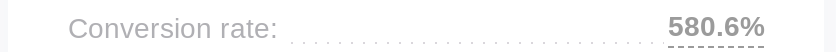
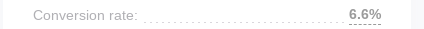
[668,10,764,42] 580.6% -> [349,6,381,22] 6.6%

